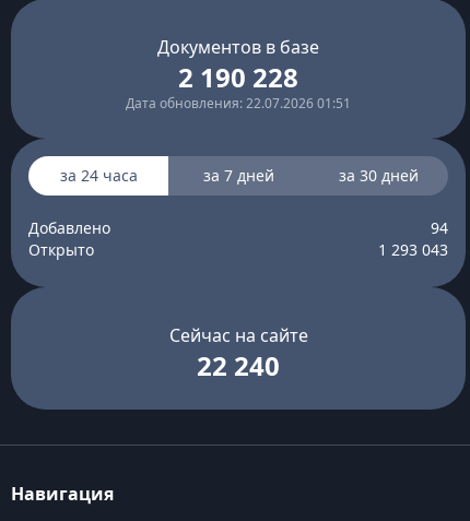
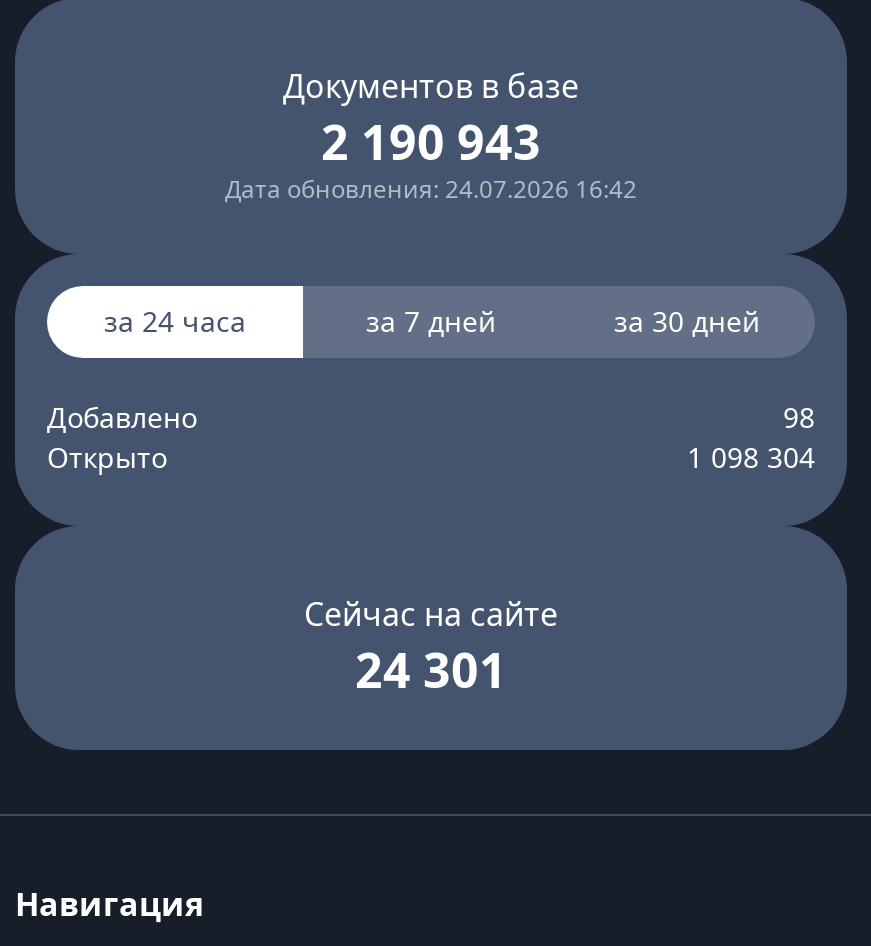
[178,59,298,95] 2 190 228 -> [321,108,541,174] 2 190 943
[126,94,351,113] Дата обновления: 22.07.2026 01:51 -> [225,172,637,206] Дата обновления: 24.07.2026 16:42
[431,217,448,238] 94 -> [783,398,815,436] 98
[378,239,448,260] 1 293 043 -> [687,438,815,476] 1 098 304
[197,347,280,383] 22 240 -> [355,636,507,702] 24 301

